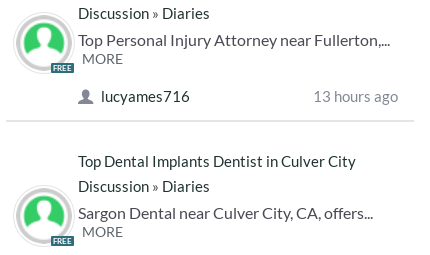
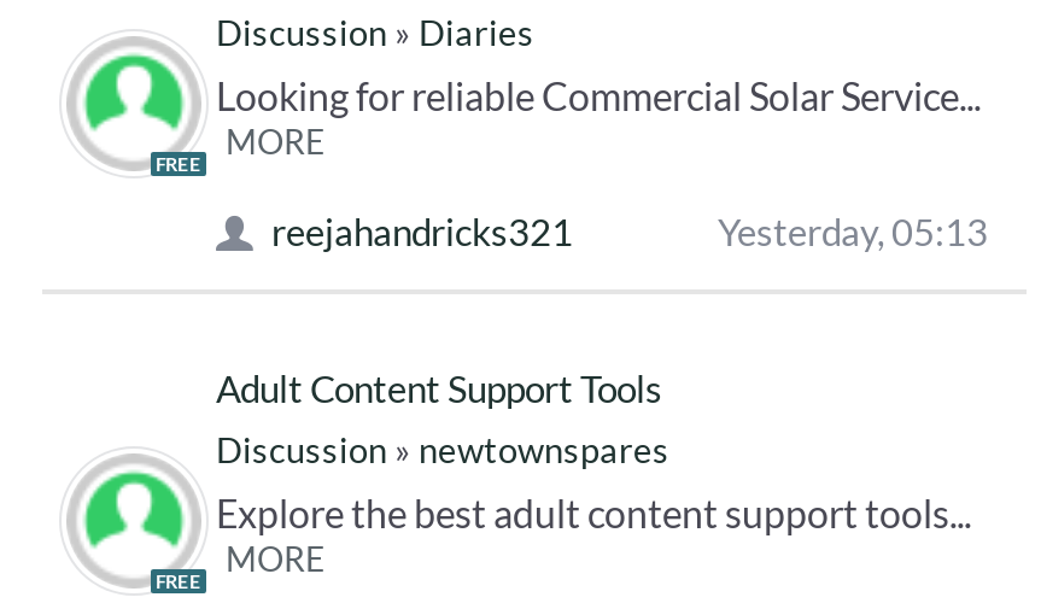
[78,30,390,49] Top Personal Injury Attorney near Fullerton,... -> [216,73,981,119] Looking for reliable Commercial Solar Service...
[101,87,398,105] lucyames716 | 13 hours ago -> [271,211,988,254] reejahandricks321 | Yesterday, 05:13
[78,152,373,222] Top Dental Implants Dentist in Culver City | Discussion» Diaries | Sargon Dental near Culver City, CA, offers... -> [216,367,971,536] Adult Content Support Tools | Discussion» newtownspares | Explore the best adult content support tools...

